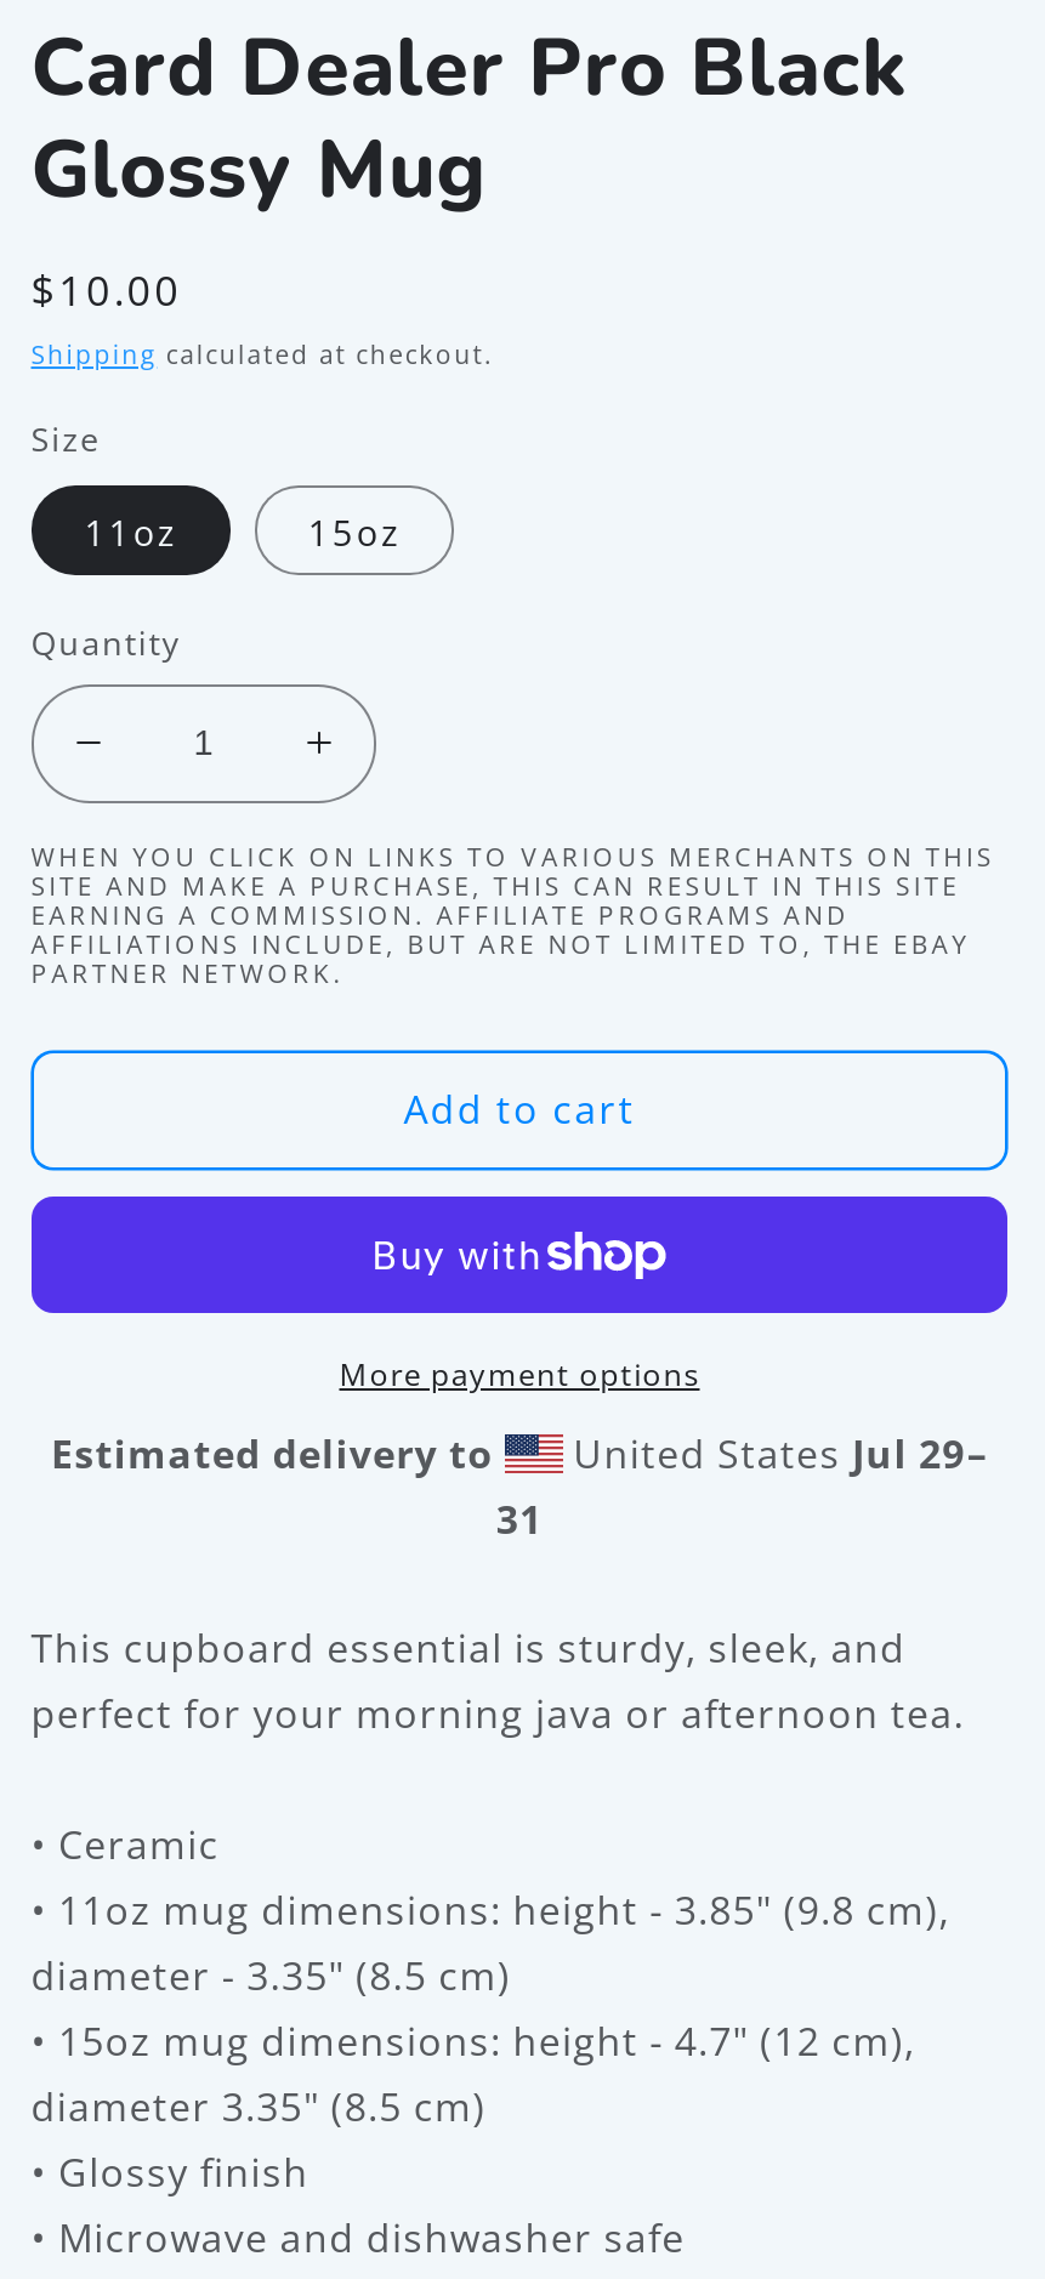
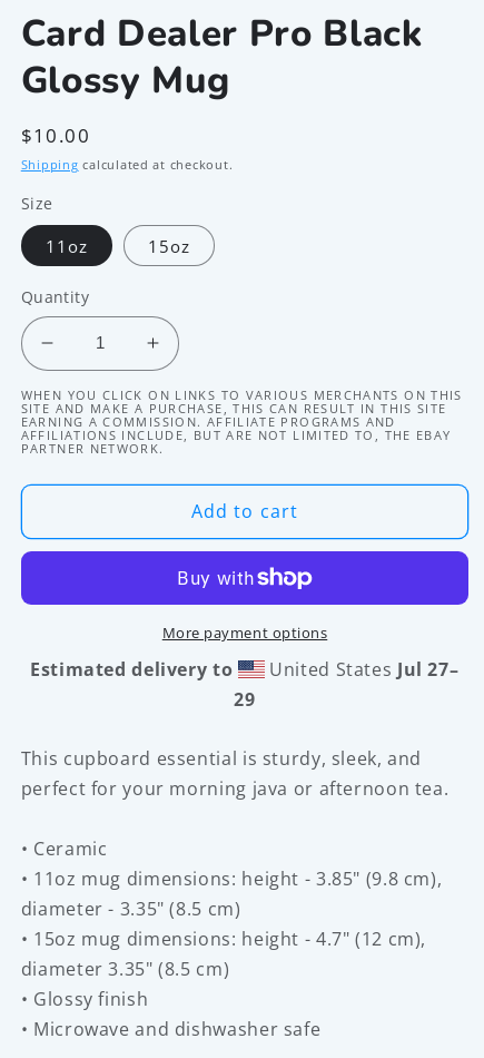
[562,1428,988,1481] United States Jul 29– -> [264,657,460,682] United States Jul 27–
[496,1493,543,1547] 31 -> [234,687,255,712] 29

